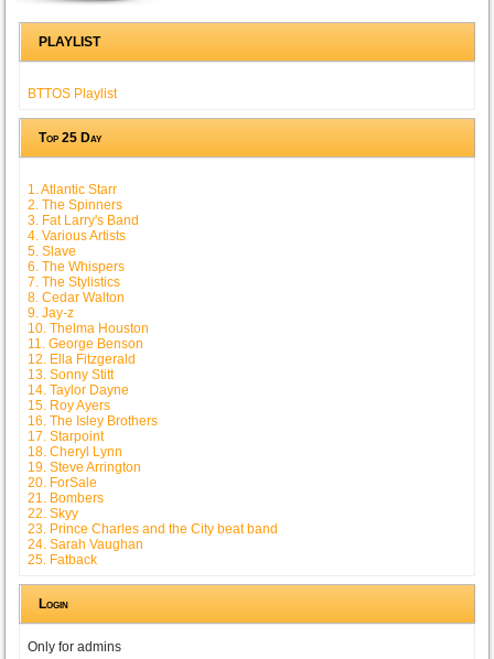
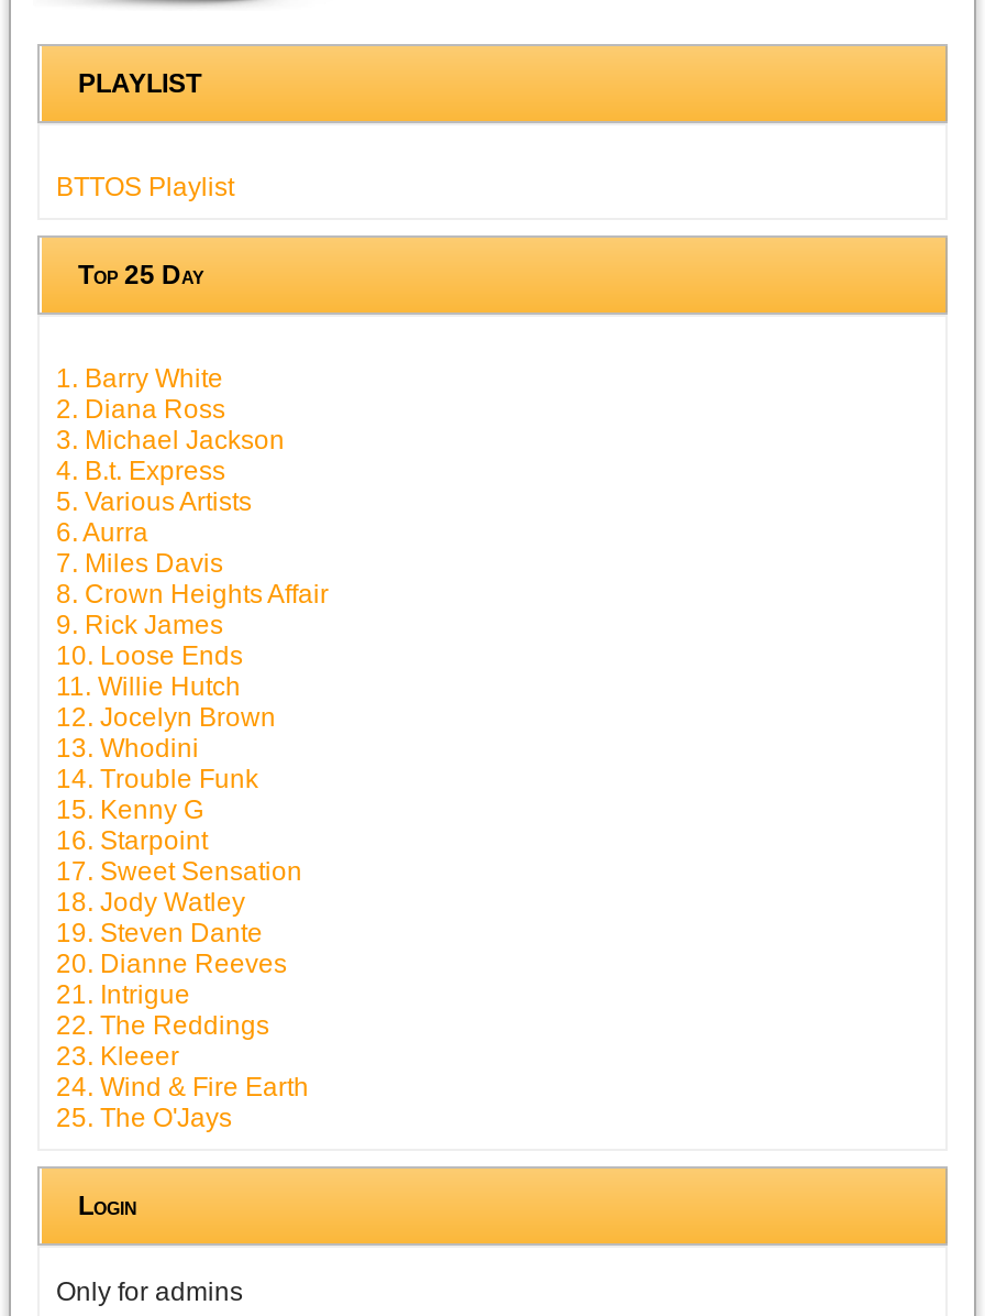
[28,181,278,567] 1. Atlantic Starr | 2. The Spinners | 3. Fat Larry's Band | 4. Various Artists | 5. Slave | 6. The Whispers | 7. The Stylistics | 8. Cedar Walton | 9. Jay-z | 10. Thelma Houston | 11. George Benson | 12. Ella Fitzgerald | 13. Sonny Stitt | 14. Taylor Dayne | 15. Roy Ayers | 16. The Isley Brothers | 17. Starpoint | 18. Cheryl Lynn | 19. Steve Arrington | 20. ForSale | 21. Bombers | 22. Skyy | 23. Prince Charles and the City beat band | 24. Sarah Vaughan | 25. Fatback -> [56,362,329,1132] 1. Barry White | 2. Diana Ross | 3. Michael Jackson | 4. B.t. Express | 5. Various Artists | 6. Aurra | 7. Miles Davis | 8. Crown Heights Affair | 9. Rick James | 10. Loose Ends | 11. Willie Hutch | 12. Jocelyn Brown | 13. Whodini | 14. Trouble Funk | 15. Kenny G | 16. Starpoint | 17. Sweet Sensation | 18. Jody Watley | 19. Steven Dante | 20. Dianne Reeves | 21. Intrigue | 22. The Reddings | 23. Kleeer | 24. Wind & Fire Earth | 25. The O'Jays

